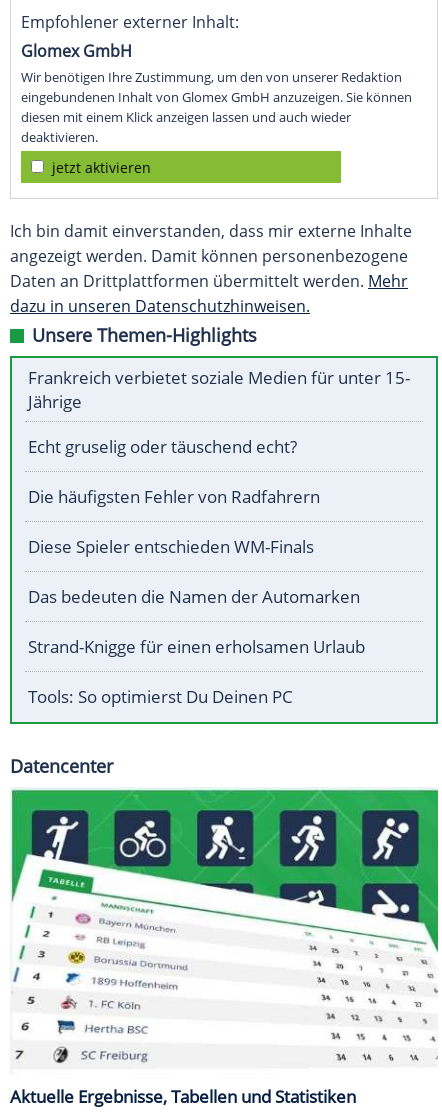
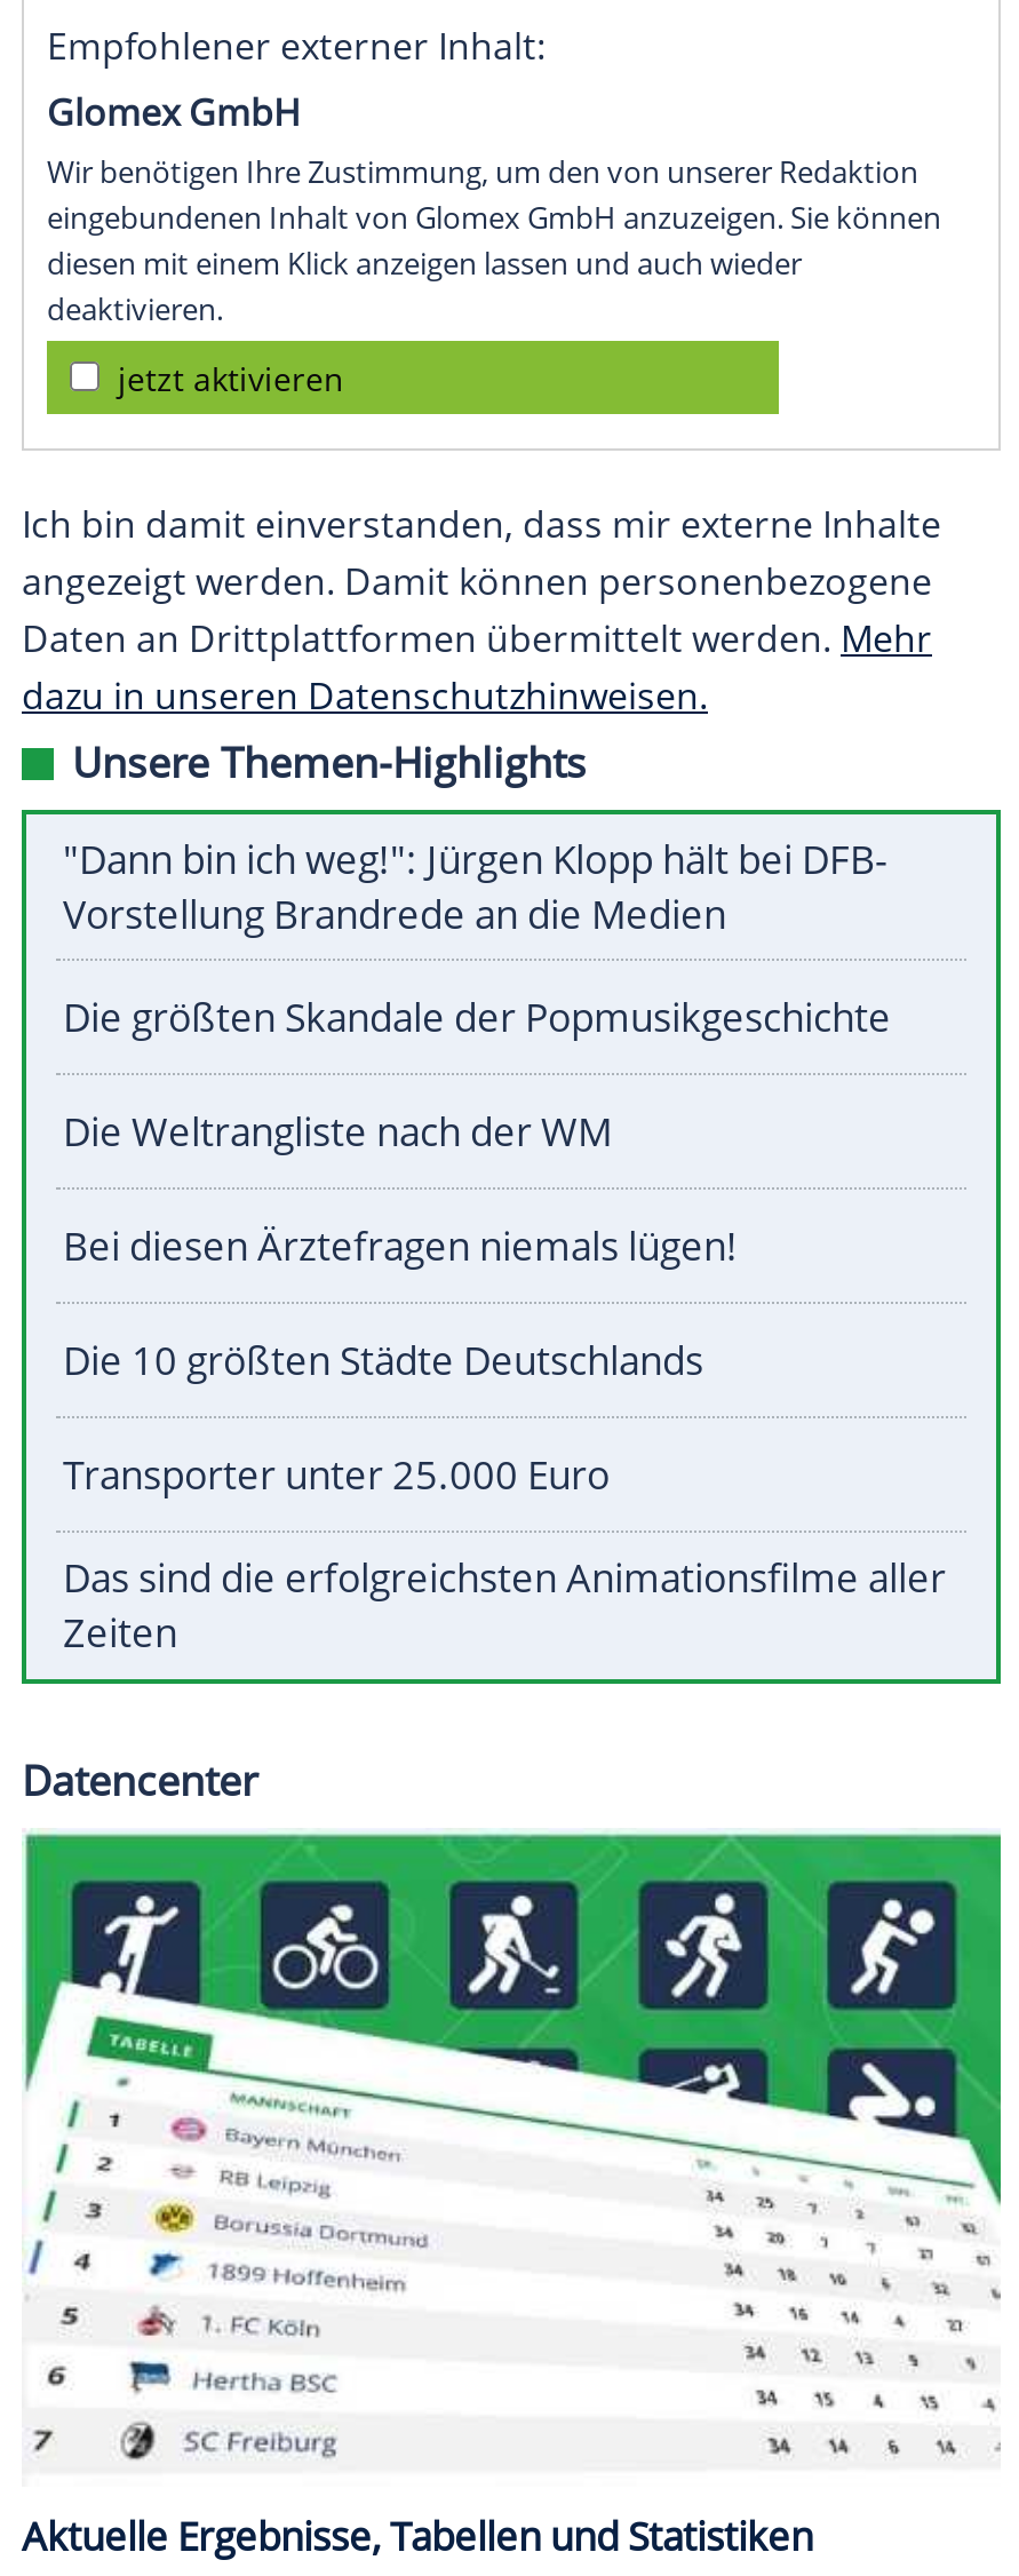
[28,366,410,413] Frankreich verbietet soziale Medien für unter 15- | Jährige -> [63,833,886,941] "Dann bin ich weg!": Jürgen Klopp hält bei DFB- | Vorstellung Brandrede an die Medien
[28,435,297,458] Echt gruselig oder täuschend echt? -> [63,991,891,1044] Die größten Skandale der Popmusikgeschichte
[28,485,320,508] Die häufigsten Fehler von Radfahrern -> [63,1106,612,1158] Die Weltrangliste nach der WM
[28,535,314,558] Diese Spieler entschieden WM-Finals -> [63,1220,738,1273] Bei diesen Ärztefragen niemals lügen!
[28,585,360,608] Das bedeuten die Namen der Automarken -> [63,1334,703,1387] Die 10 größten Städte Deutschlands
[28,635,365,658] Strand-Knigge für einen erholsamen Urlaub -> [63,1449,610,1501] Transporter unter 25.000 Euro
[28,685,293,708] Tools: So optimierst Du Deinen PC -> [63,1552,946,1659] Das sind die erfolgreichsten Animationsfilme aller | Zeiten

